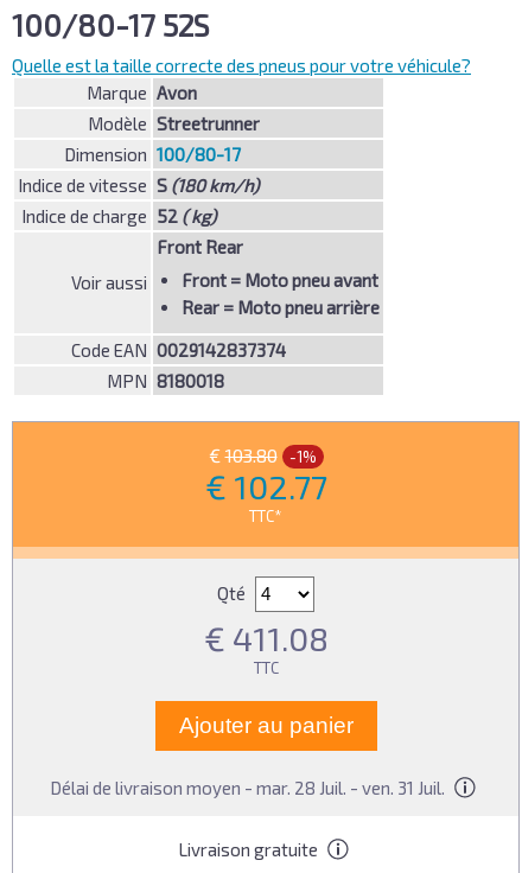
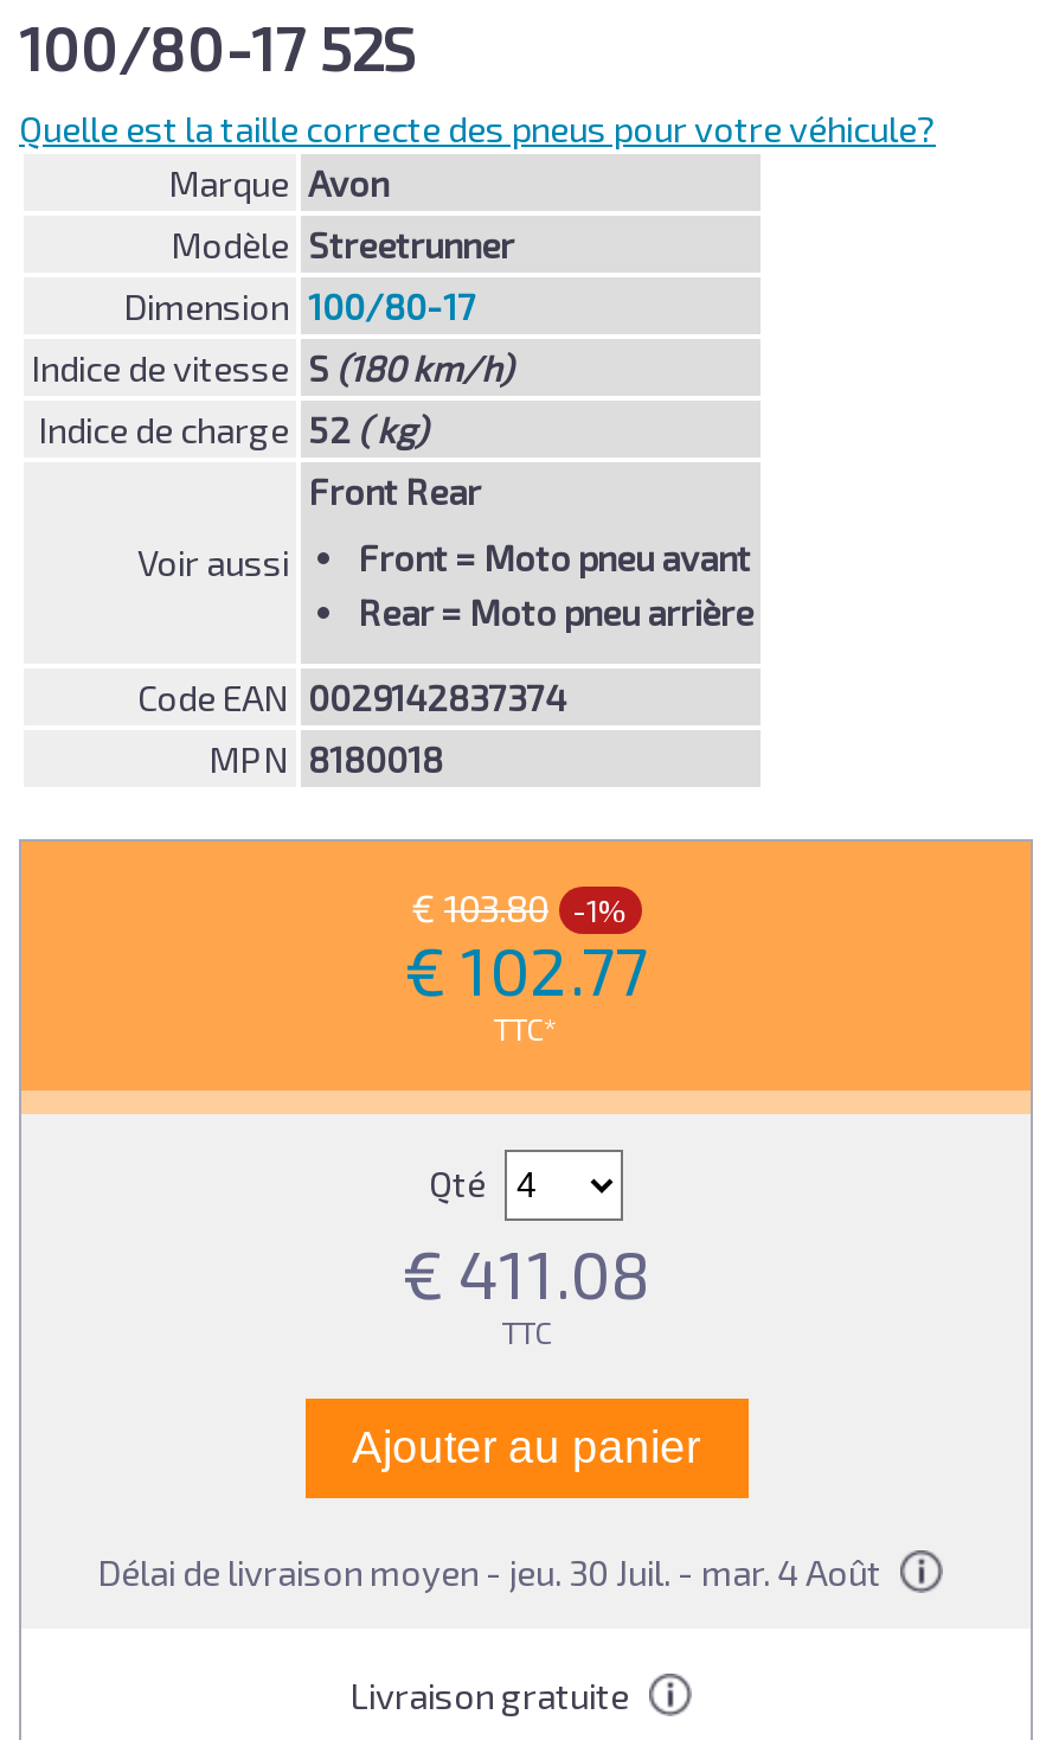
[50,777,445,798] Délai de livraison moyen - mar. 28 Juil. - ven. 31 Juil. -> [97,1550,881,1593] Délai de livraison moyen - jeu. 30 Juil. - mar. 4 Août

